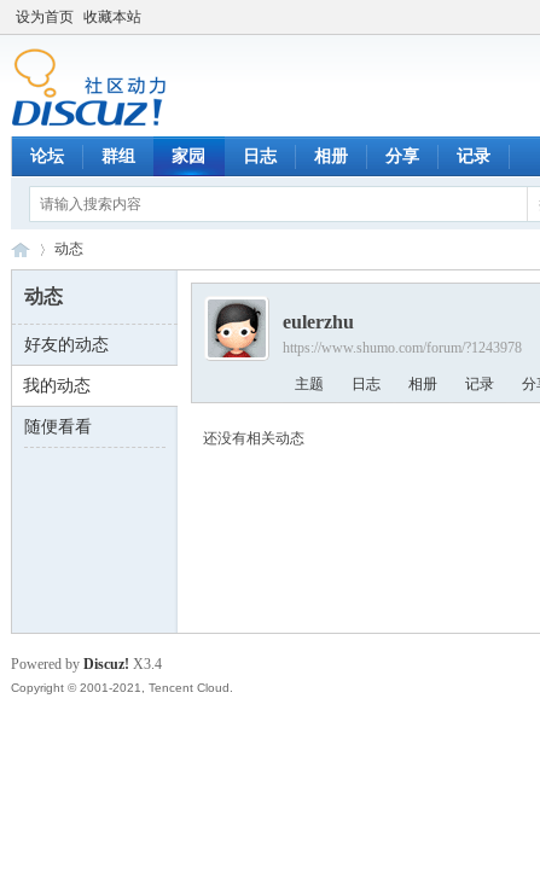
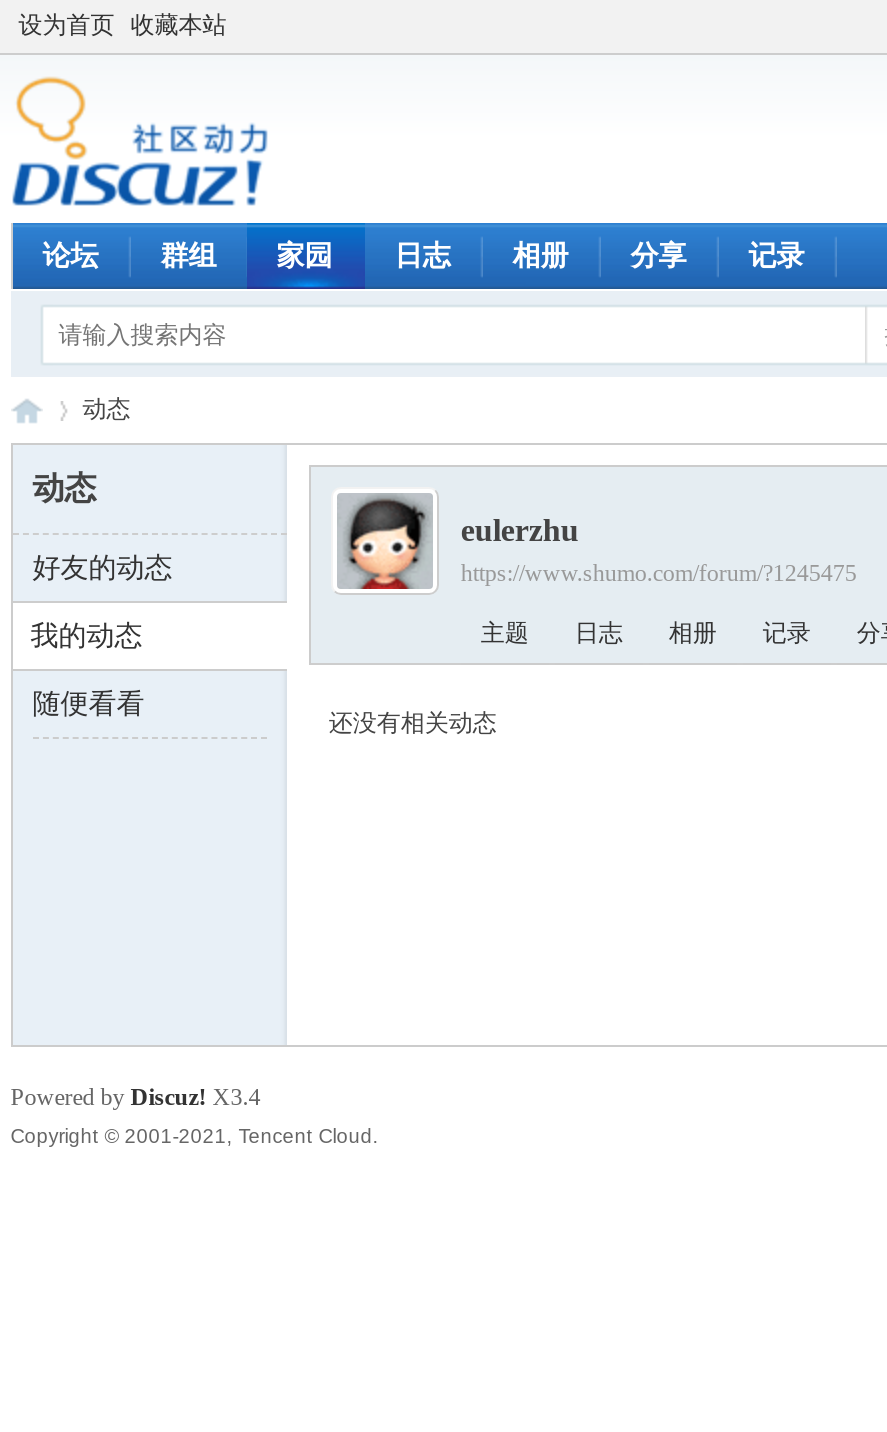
[283,339,522,356] https://www.shumo.com/forum/?1243978 -> [461,559,857,587] https://www.shumo.com/forum/?1245475

